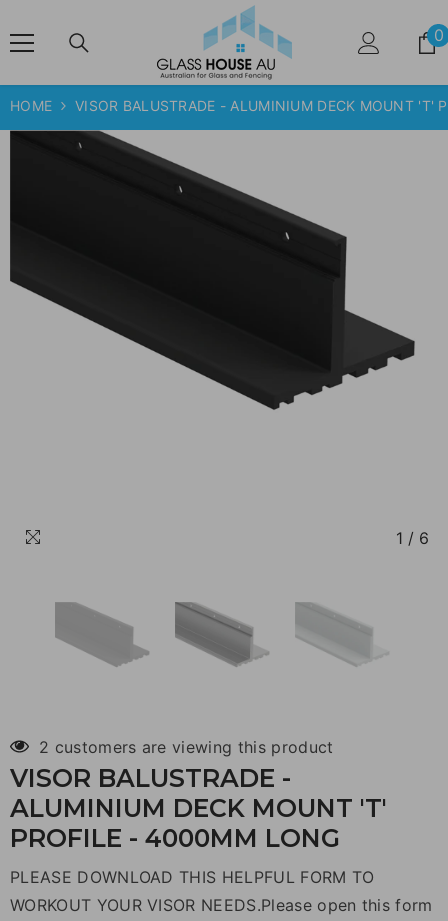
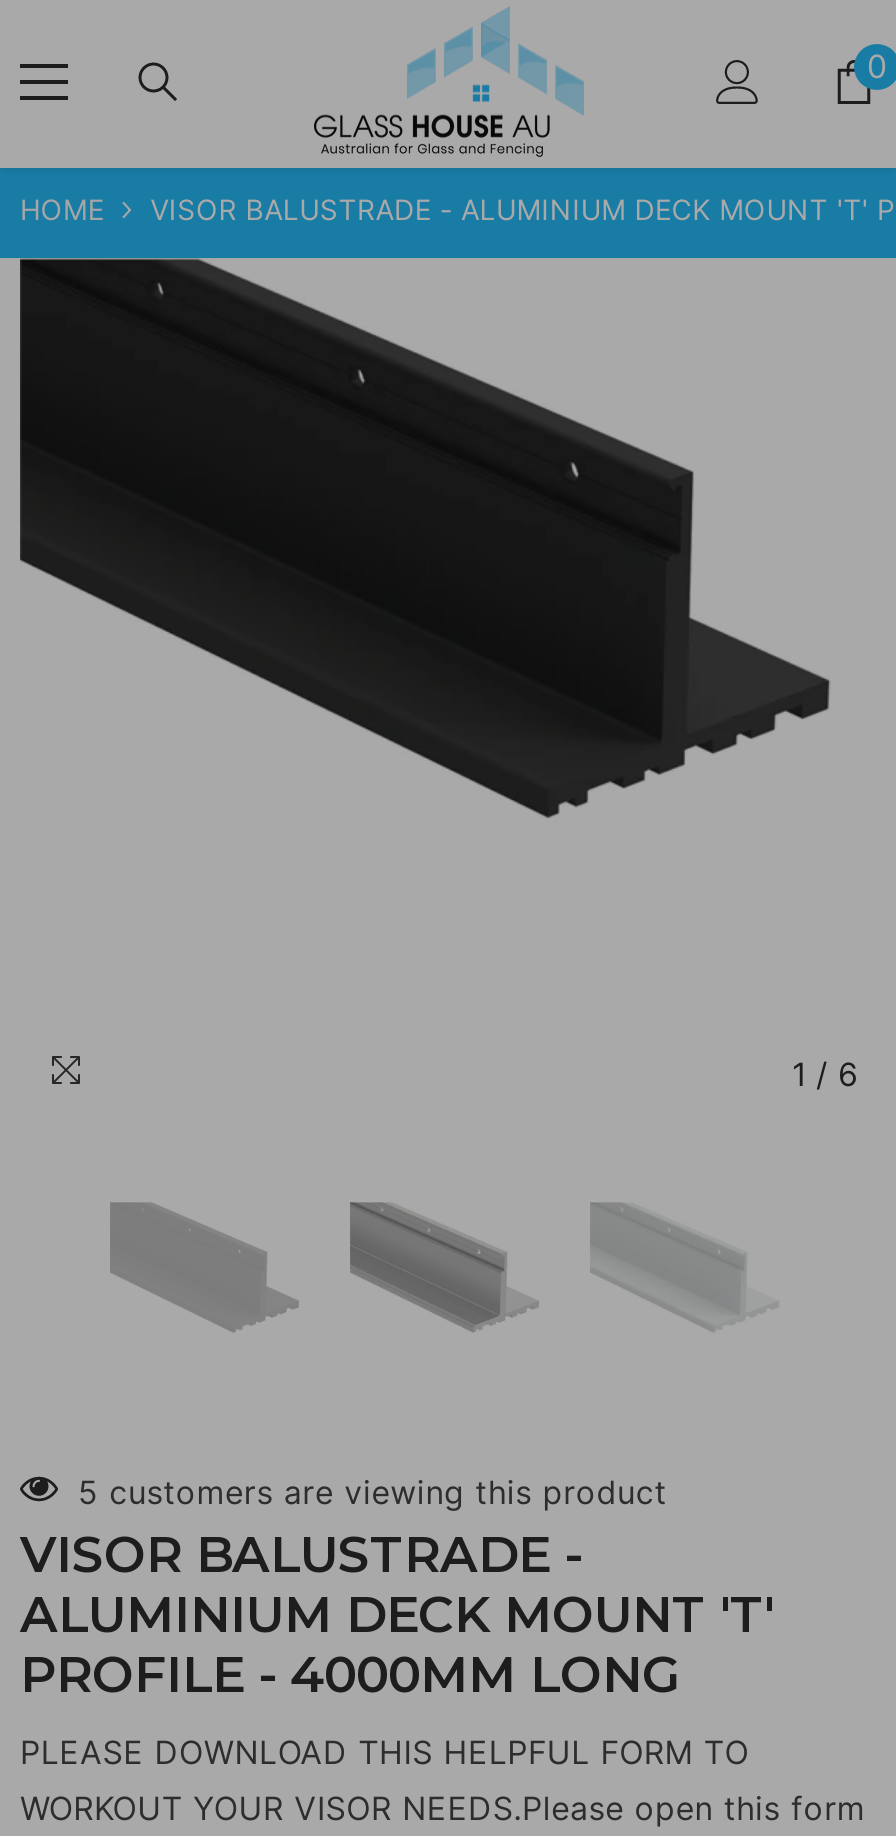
[39,737,333,757] 2 customers are viewing this product -> [78,1471,667,1511] 5 customers are viewing this product

